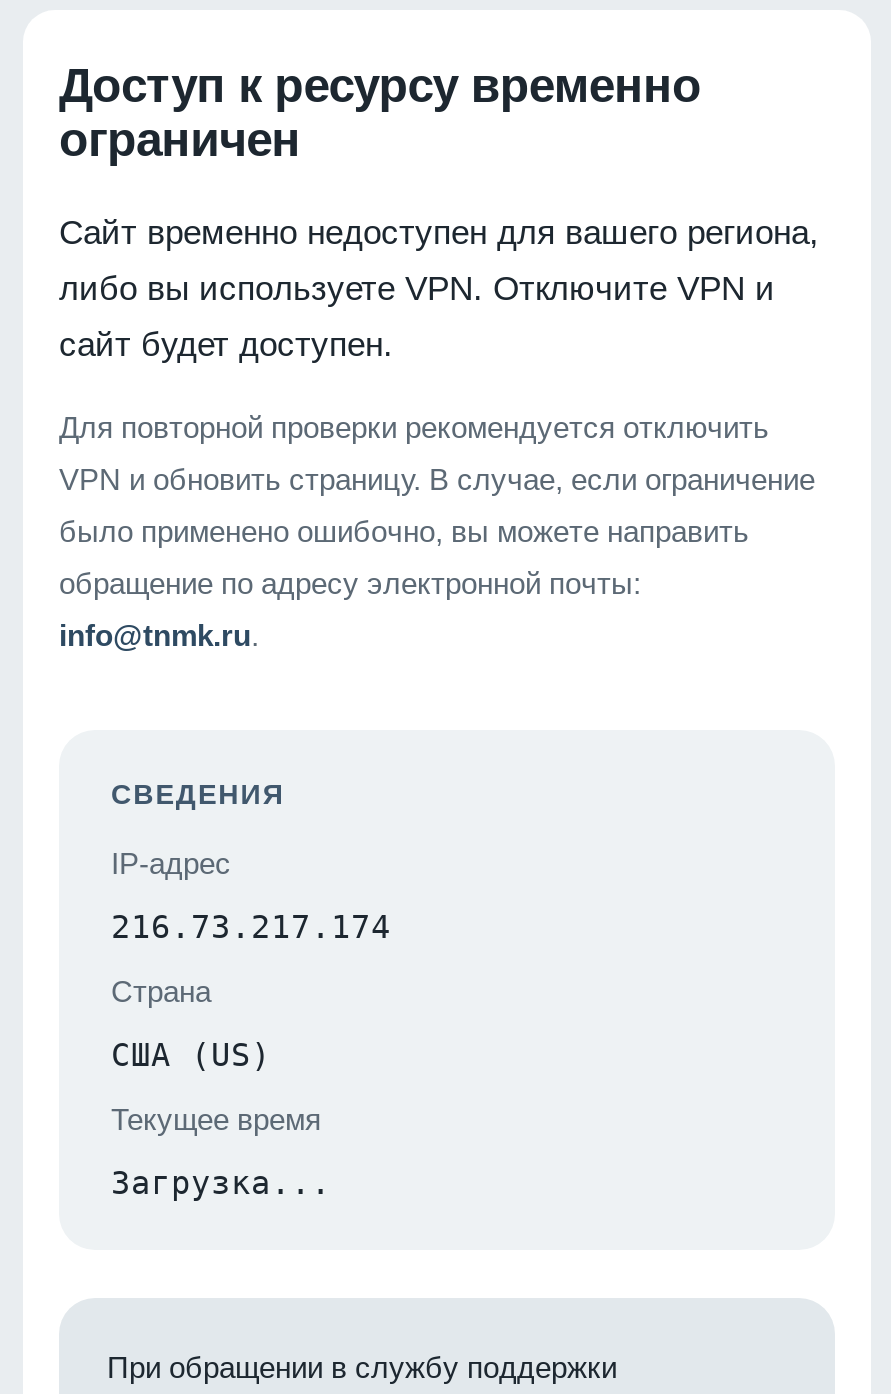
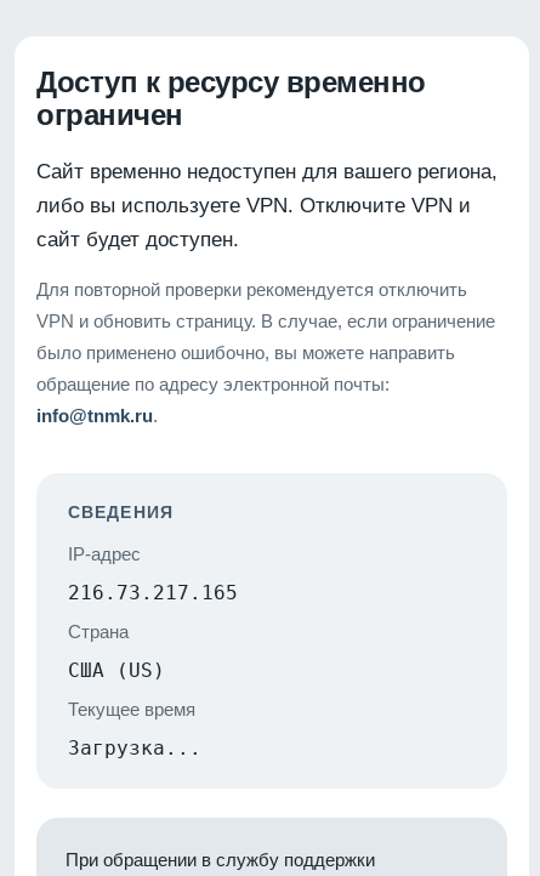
[111,907,391,945] 216.73.217.174 -> [68,581,238,604] 216.73.217.165

